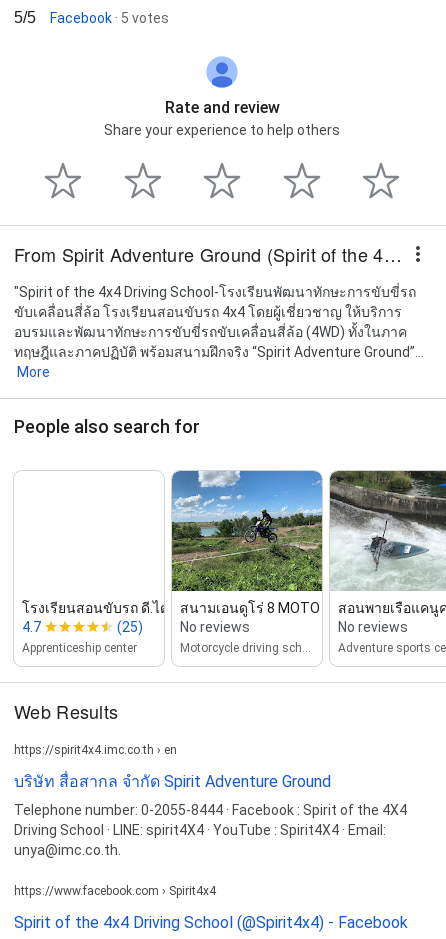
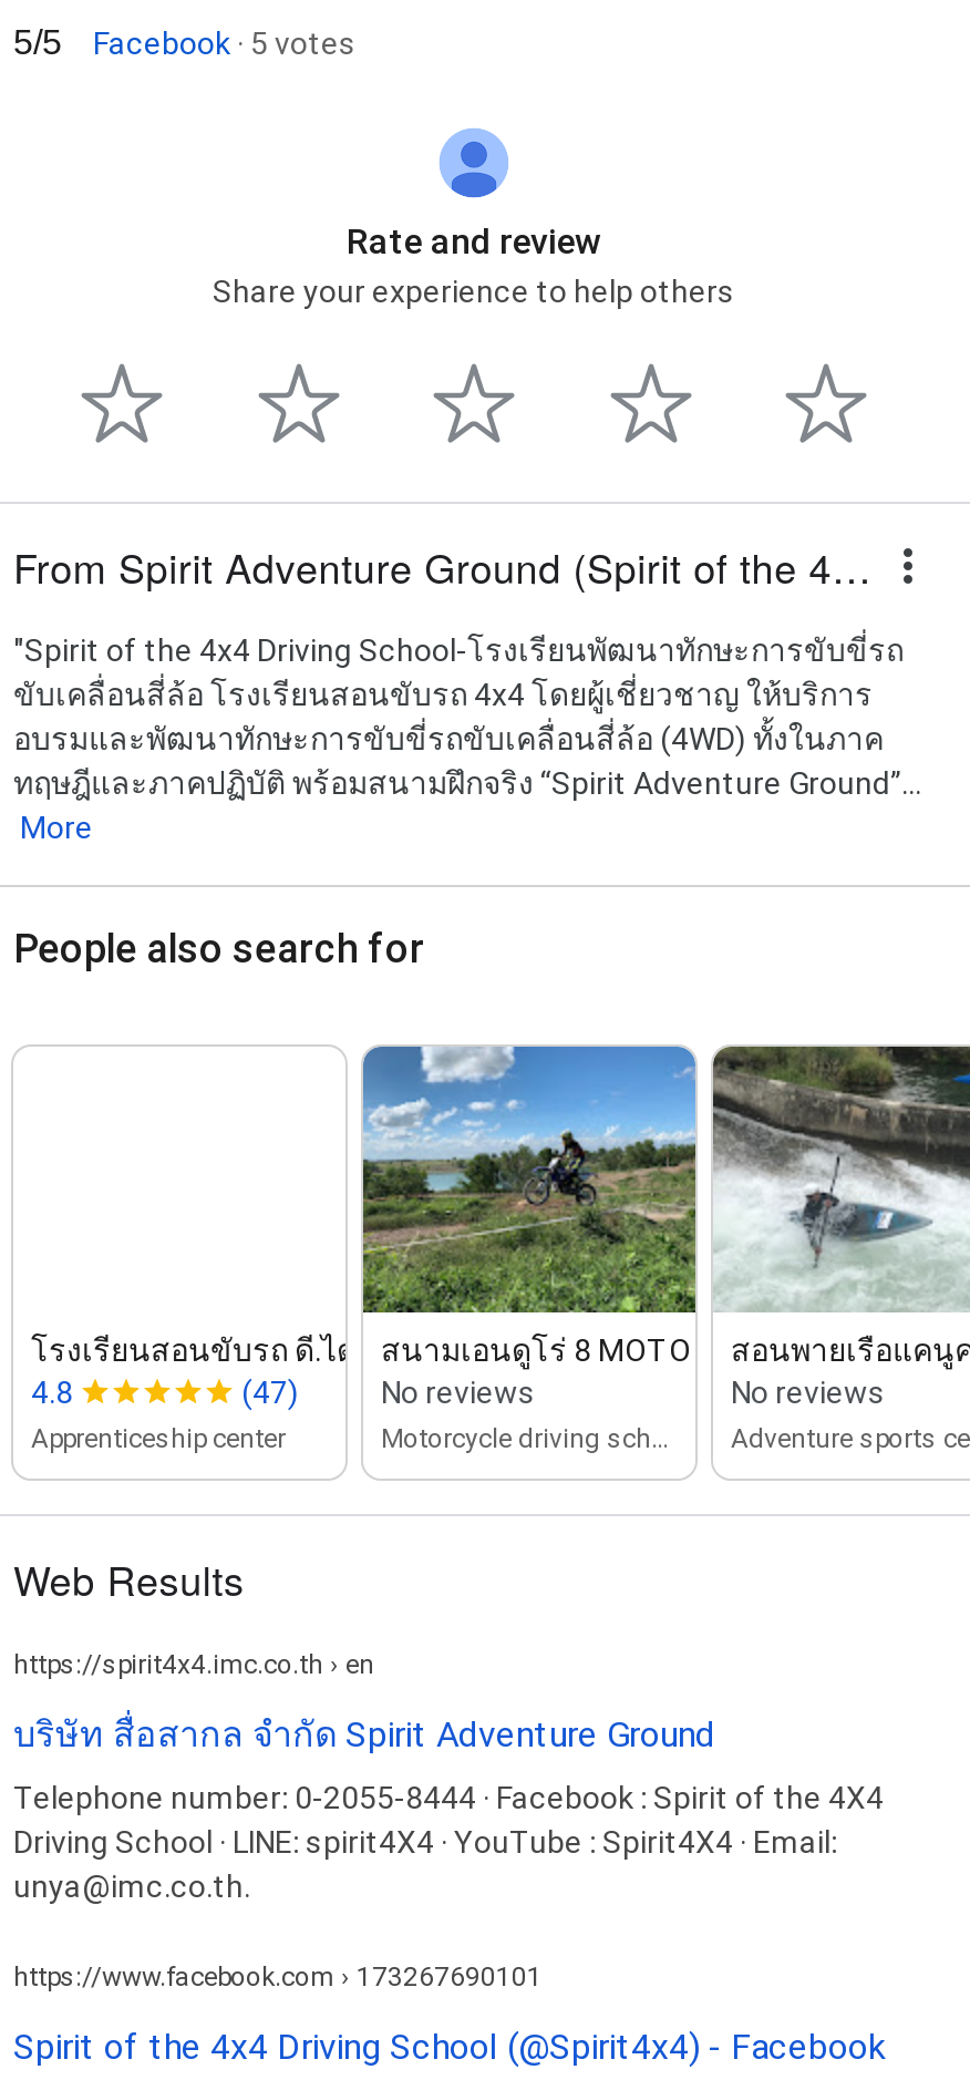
[22,619,41,635] 4.7 -> [31,1375,73,1410] 4.8
[117,619,143,635] (25) -> [241,1375,299,1410] (47)
[14,884,216,898] https://www.facebook.com › Spirit4x4 -> [13,1962,543,1993] https://www.facebook.com › 173267690101

